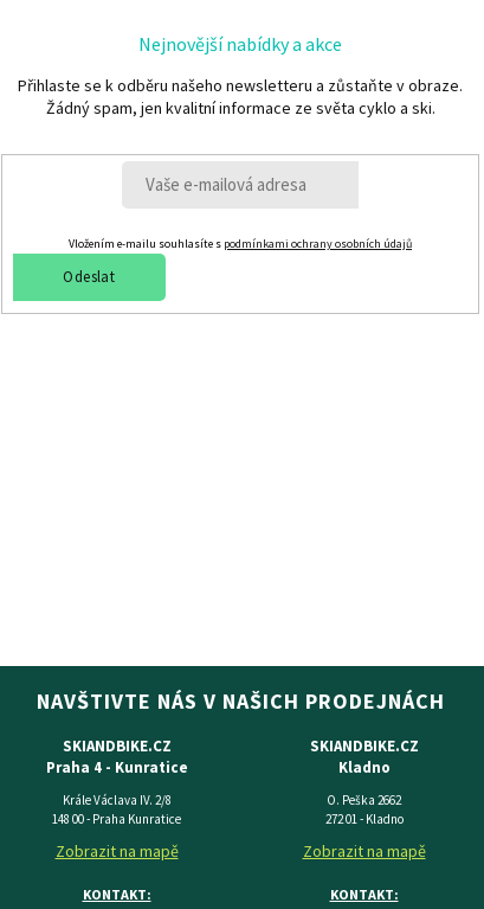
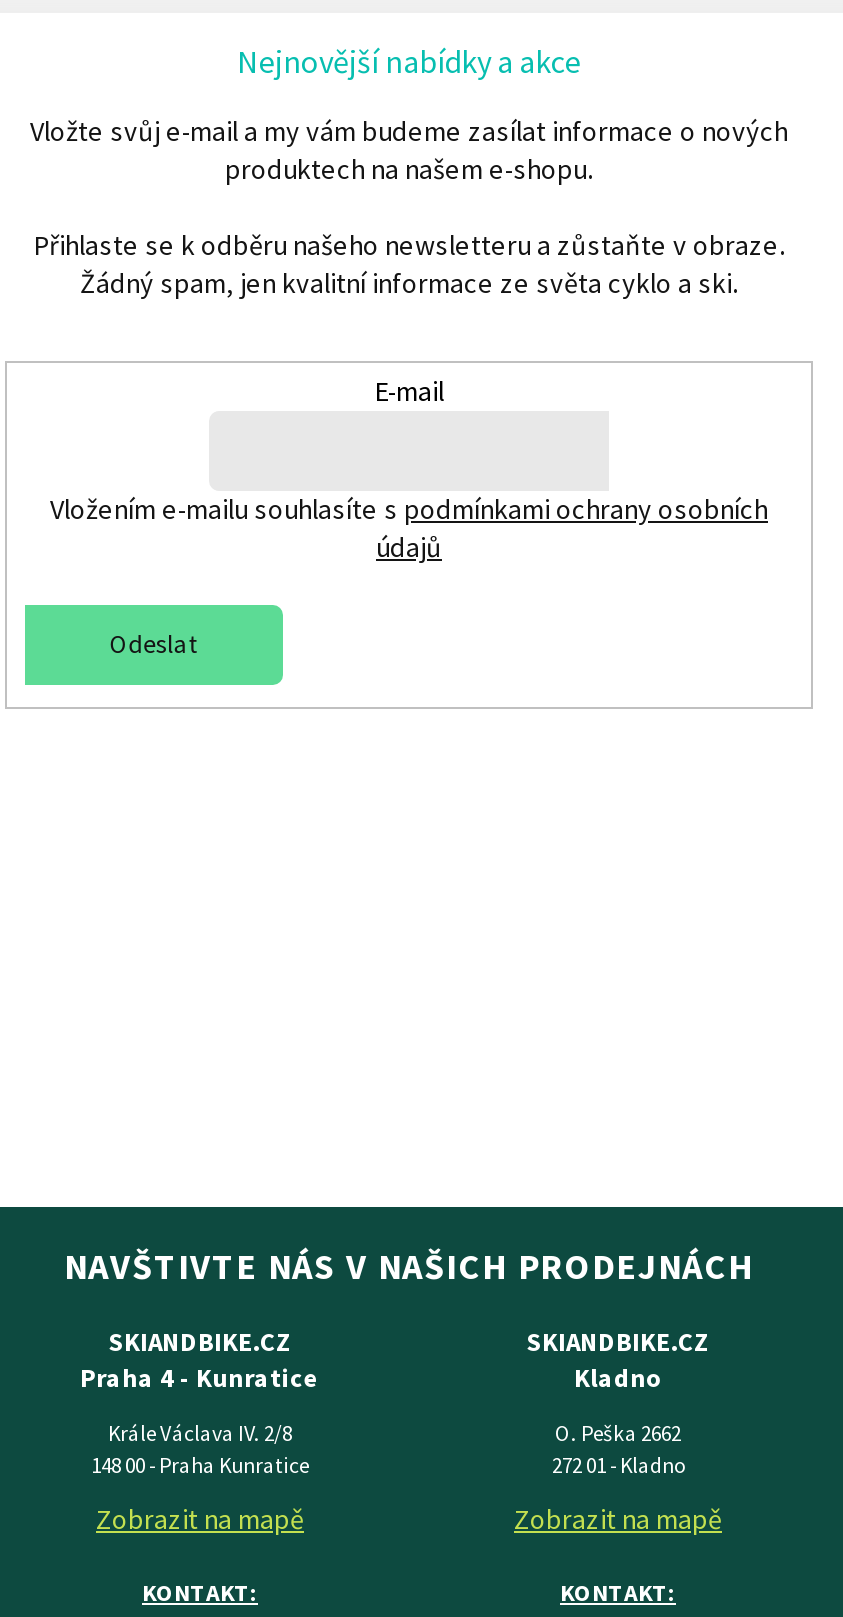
none -> [30,114,788,188] Vložte svůj e-mail a my vám budeme zasílat informace o nových | produktech na našem e-shopu.
[69,235,412,251] Vložením e-mailu souhlasíte s podmínkami ochrany osobních údajů -> [50,373,768,565] E-mail | Vložením e-mailu souhlasíte s podmínkami ochrany osobních | údajů
moved [63,266,115,286] -> [110,627,197,661]: Odeslat

